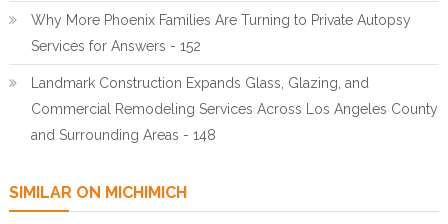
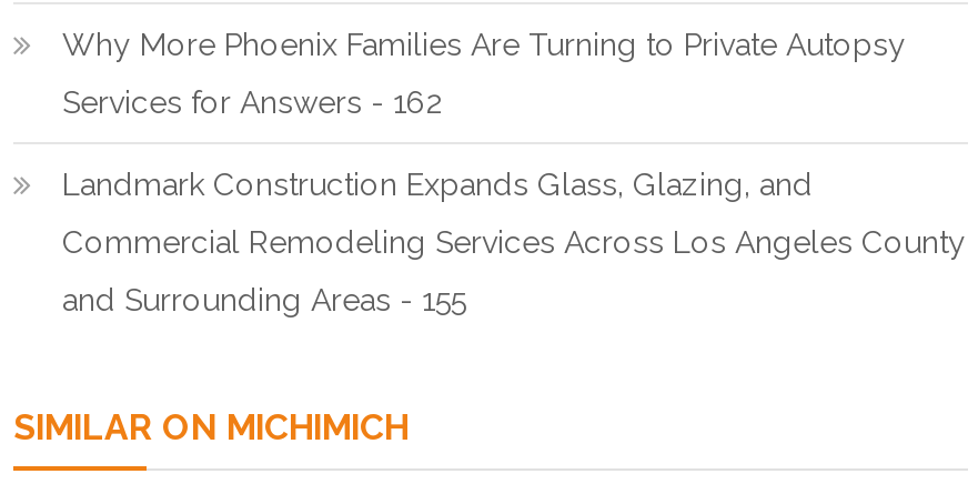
[31,38,201,54] Services for Answers - 152 -> [62,84,444,120] Services for Answers - 162
[31,127,216,143] and Surrounding Areas - 148 -> [62,282,466,317] and Surrounding Areas - 155

